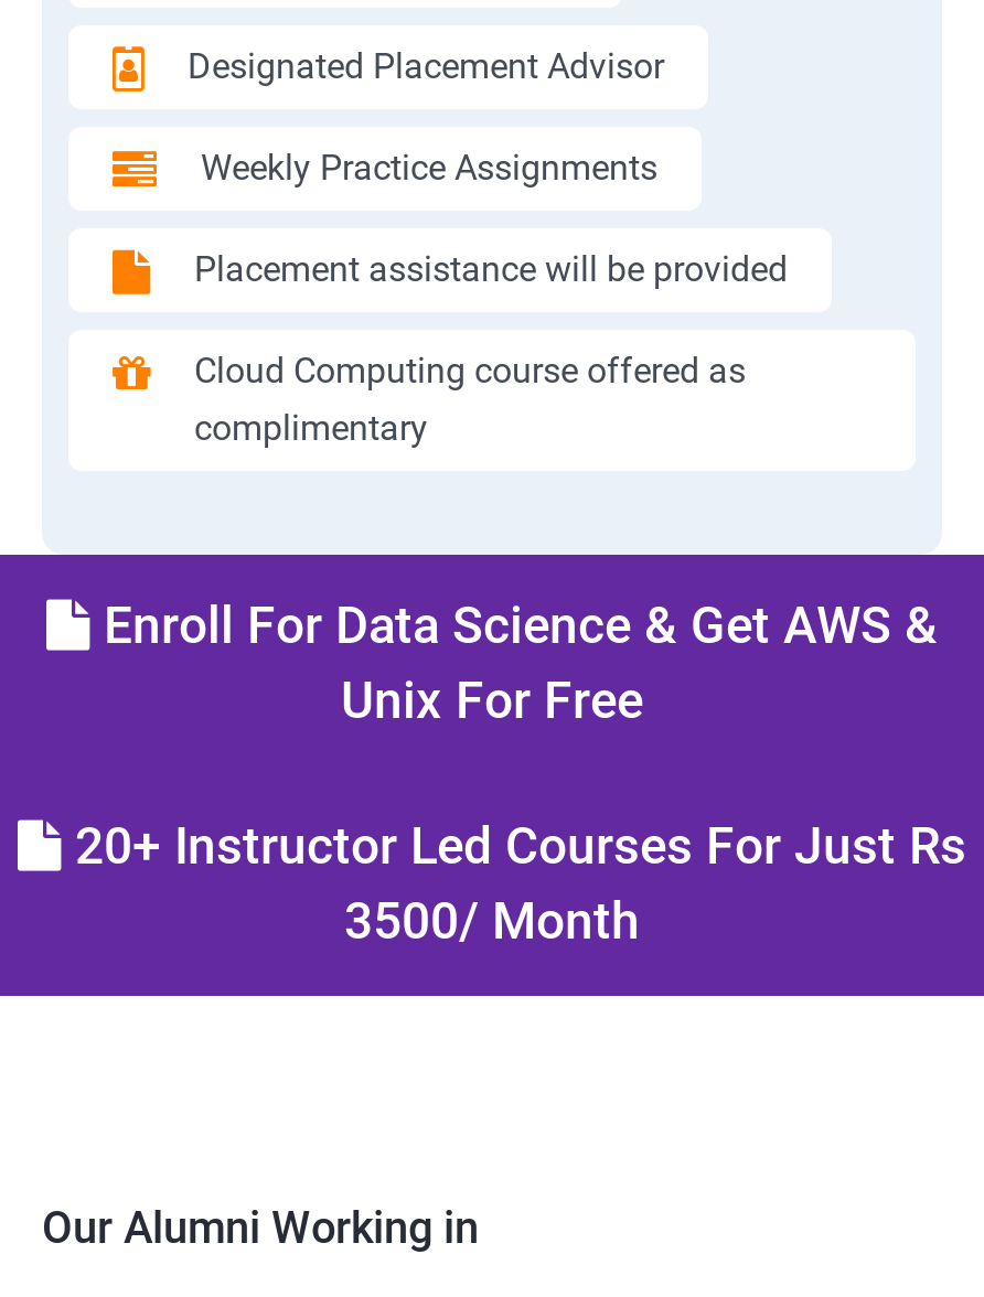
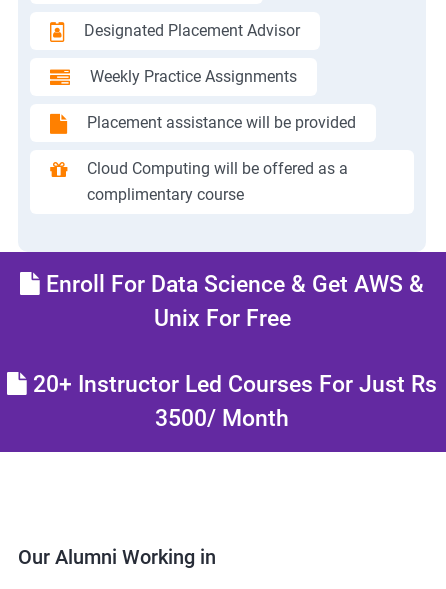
[194,351,746,450] Cloud Computing course offered as | complimentary -> [87,159,348,204] Cloud Computing will be offered as a | complimentary course

